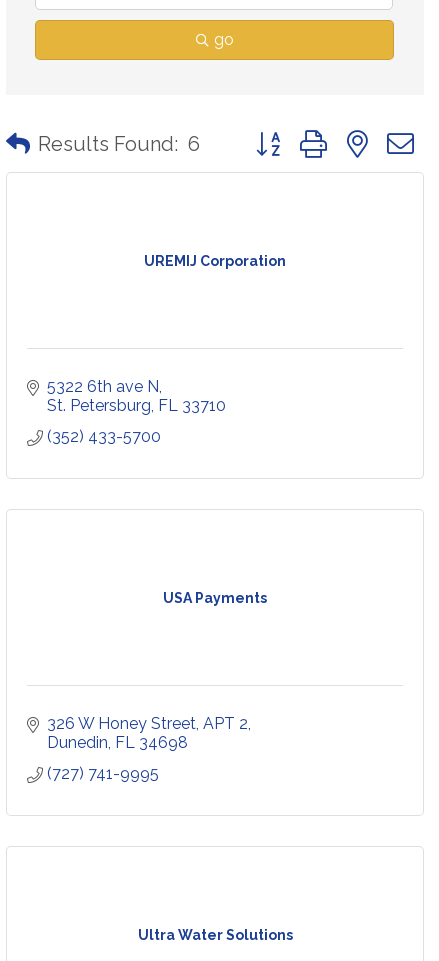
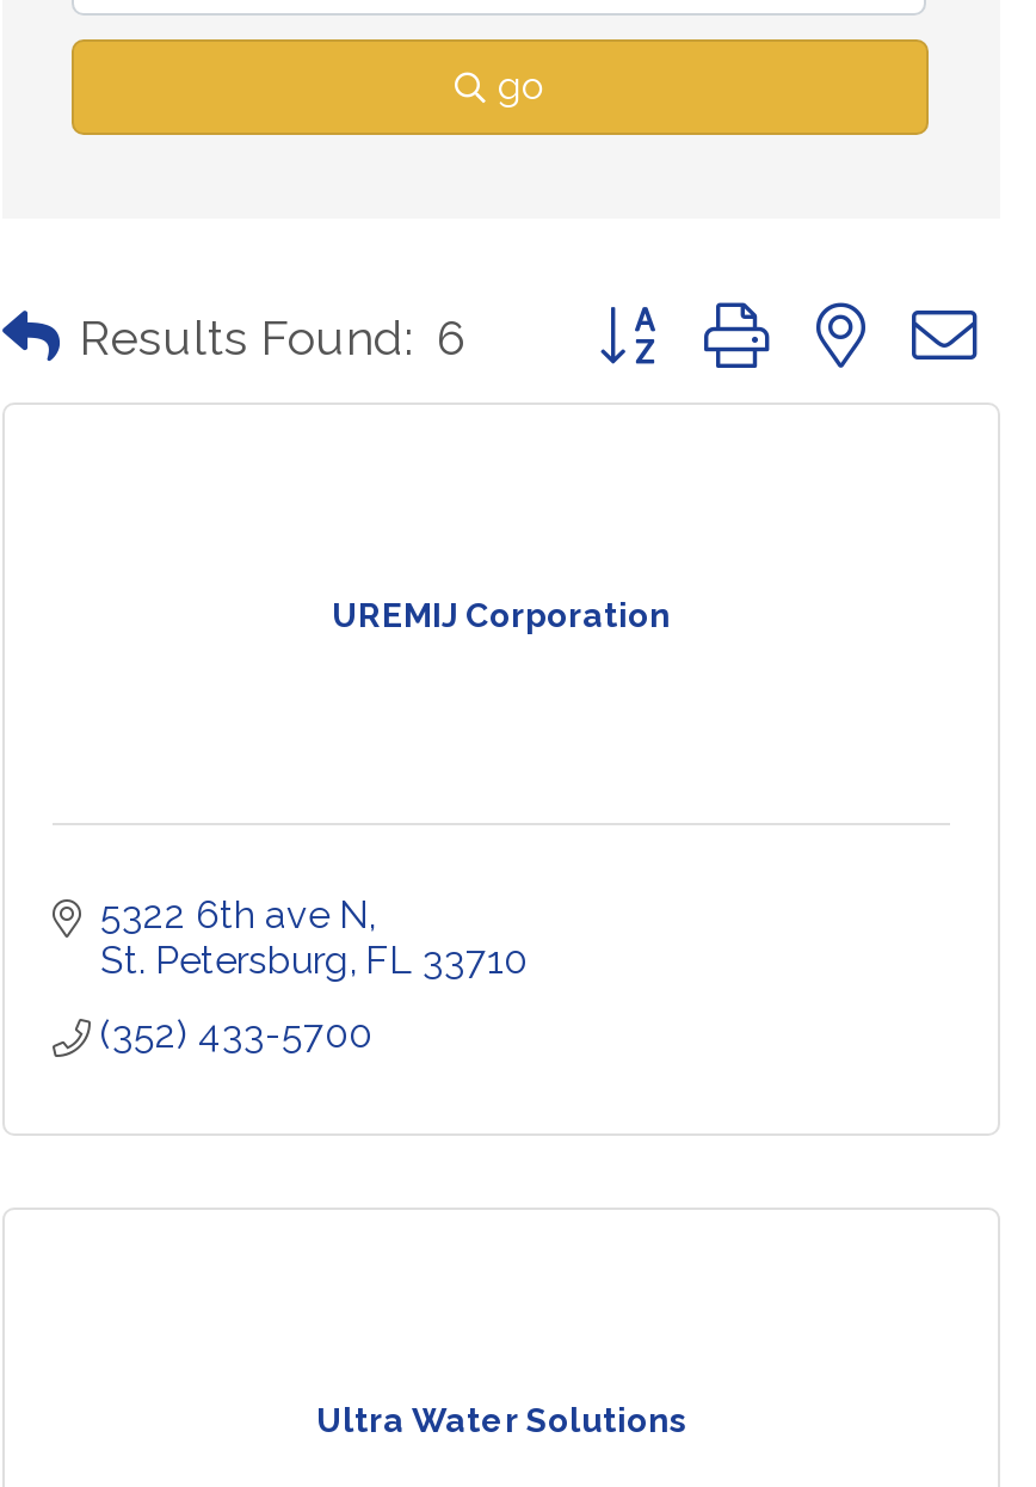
[163,590,267,606] USA Payments -> none
[47,714,248,783] 326 W Honey Street APT 2 | Dunedin FL 34698 | (727) 741-9995 -> none

